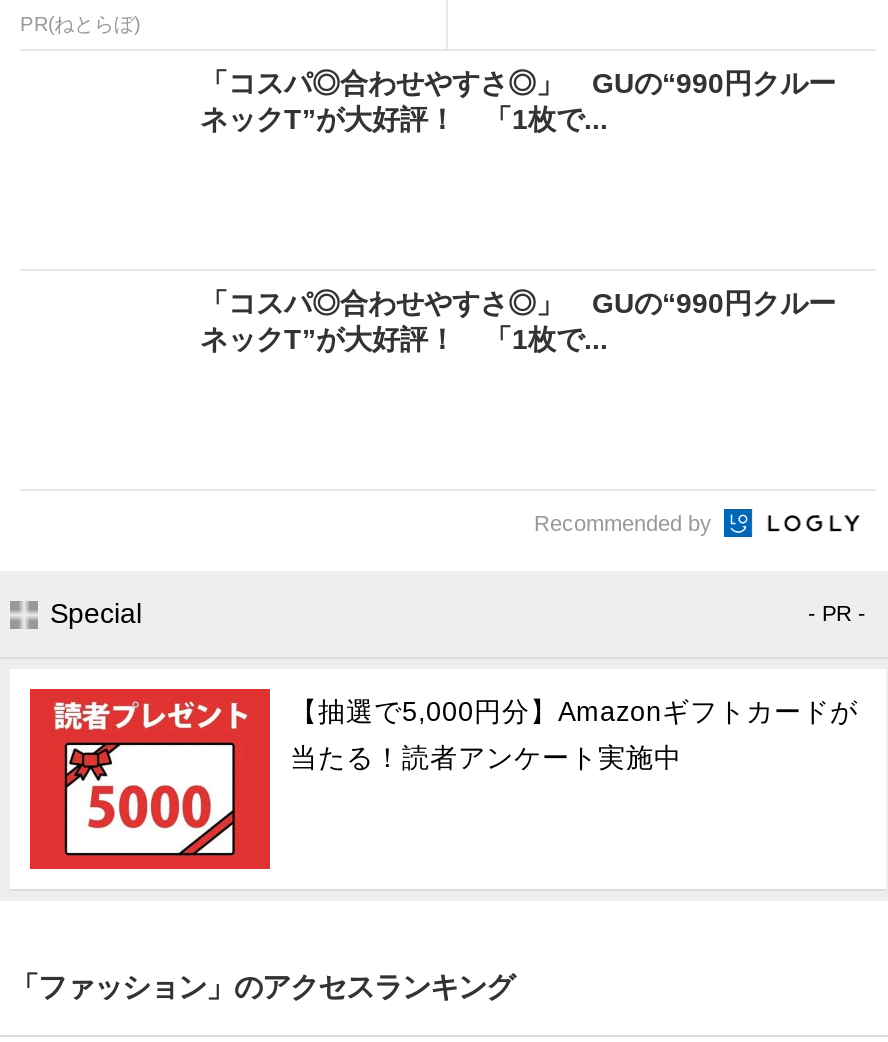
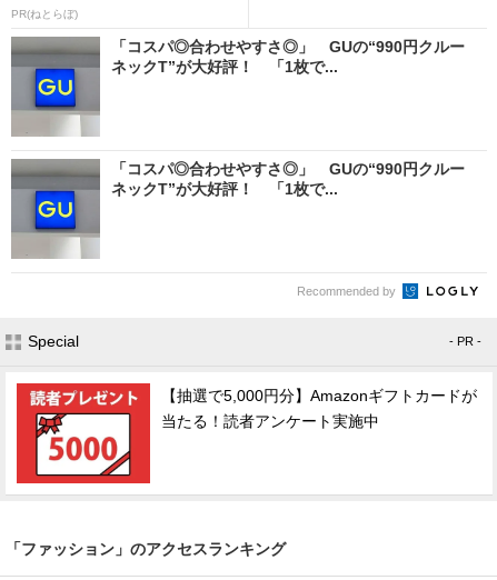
none -> [10,36,101,138] [image]
none -> [10,158,101,260] [image]

